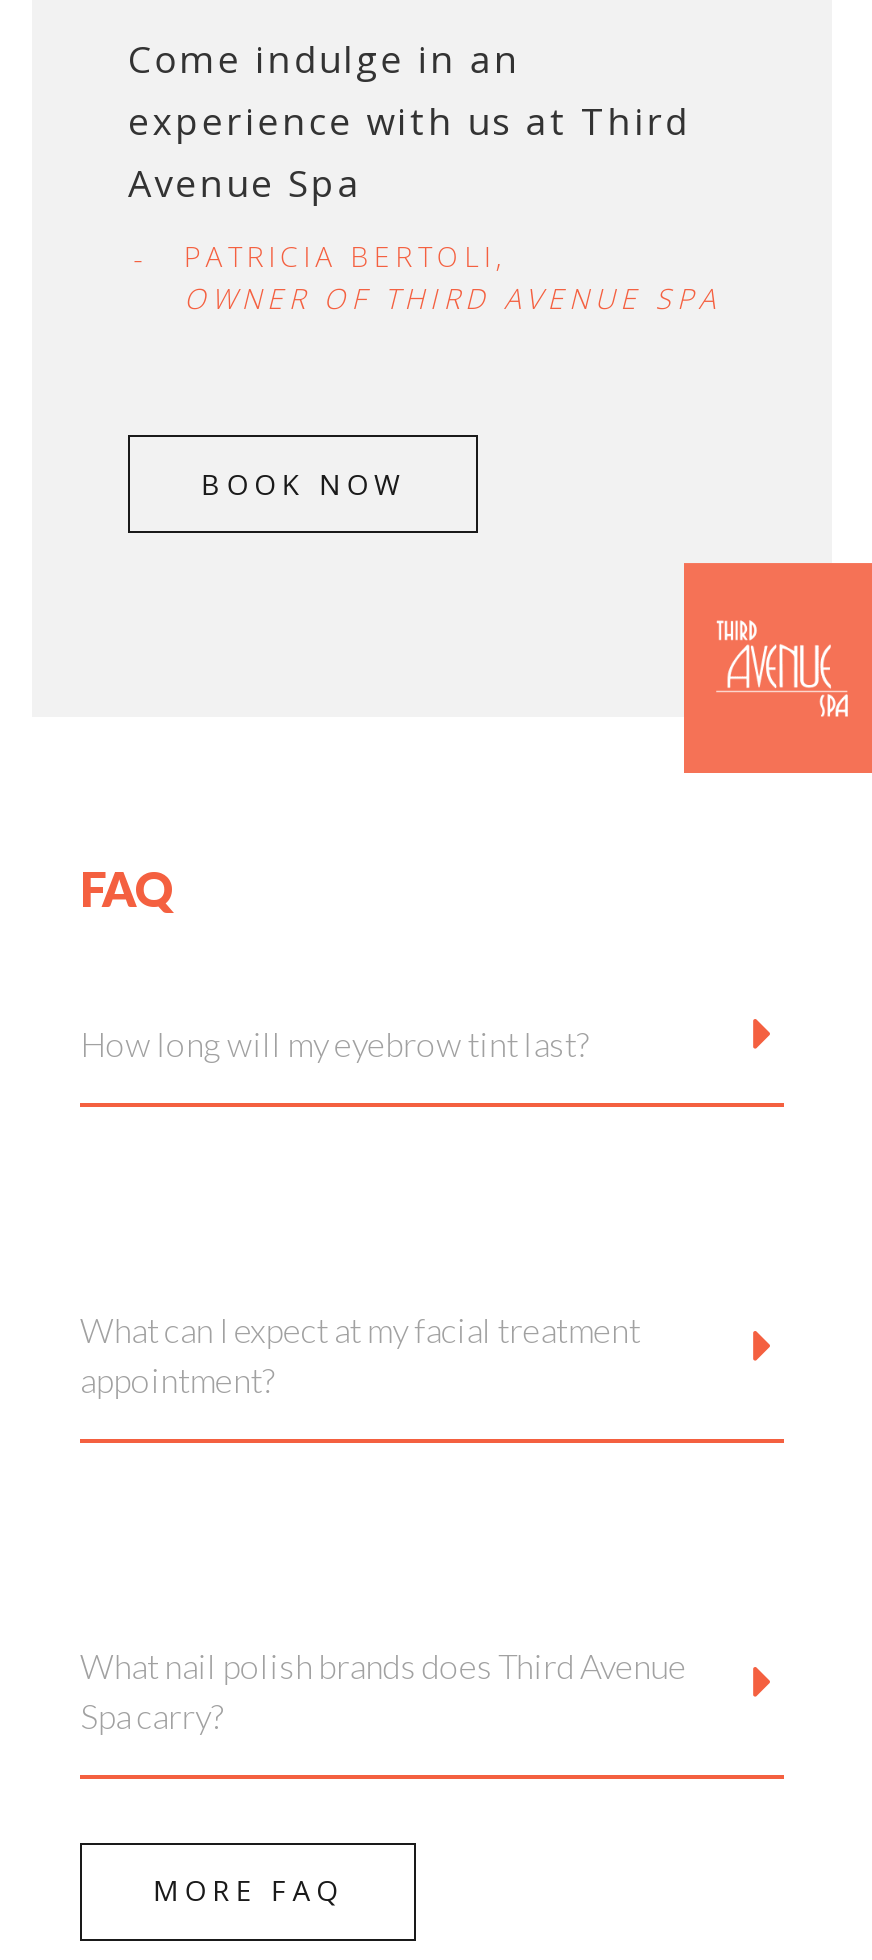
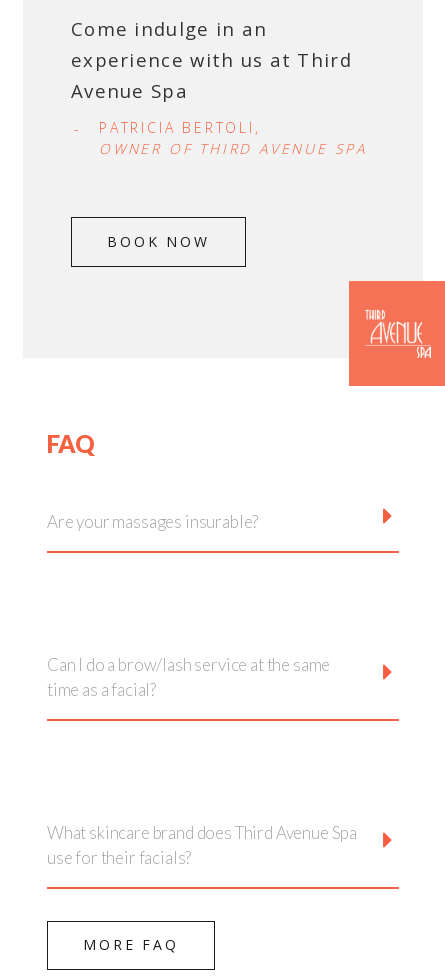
[80,1022,588,1064] How long will my eyebrow tint last? -> [47,511,258,532] Are your massages insurable?
[80,1308,640,1400] What can I expect at my facial treatment | appointment? -> [47,654,330,700] Can I do a brow/lash service at the same | time as a facial?
[80,1644,686,1736] What nail polish brands does Third Avenue | Spa carry? -> [47,822,357,868] What skincare brand does Third Avenue Spa | use for their facials?

